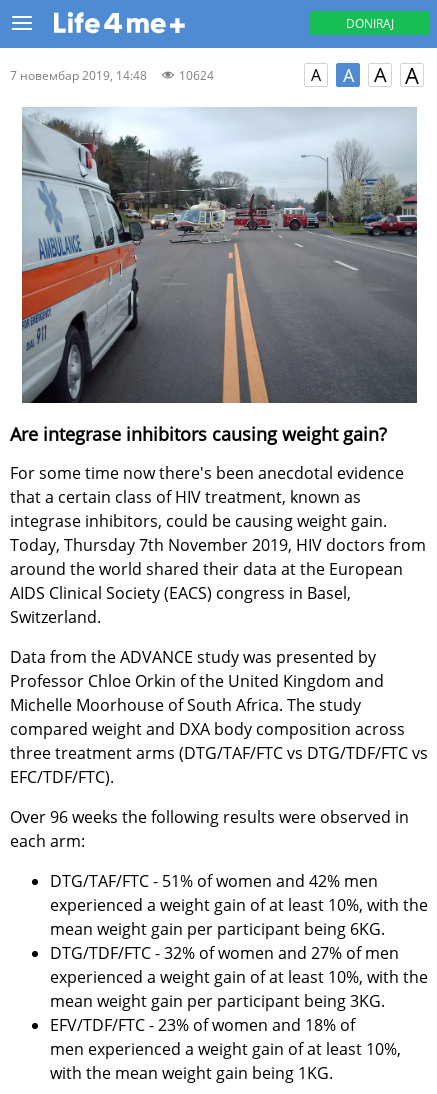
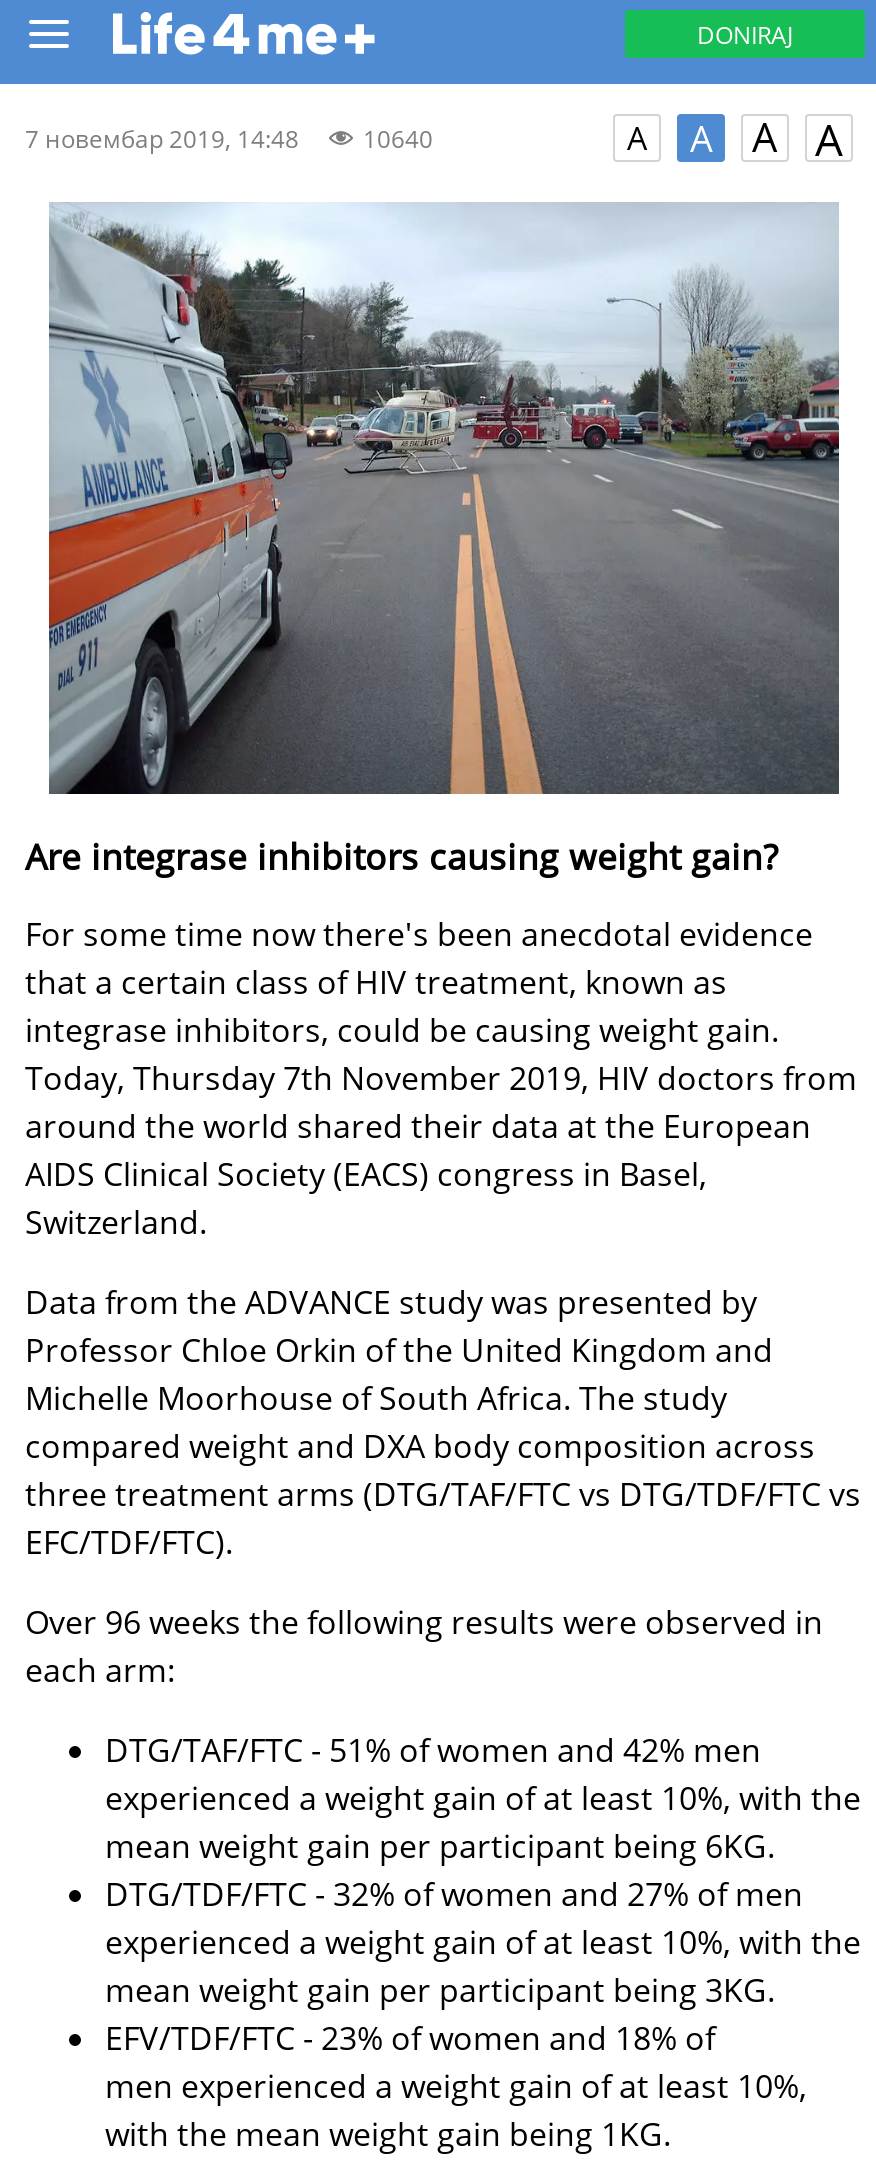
[10,66,214,83] 7 новембар 2019, 14:48 10624 -> [25,121,433,155] 7 новембар 2019, 14:48 10640

